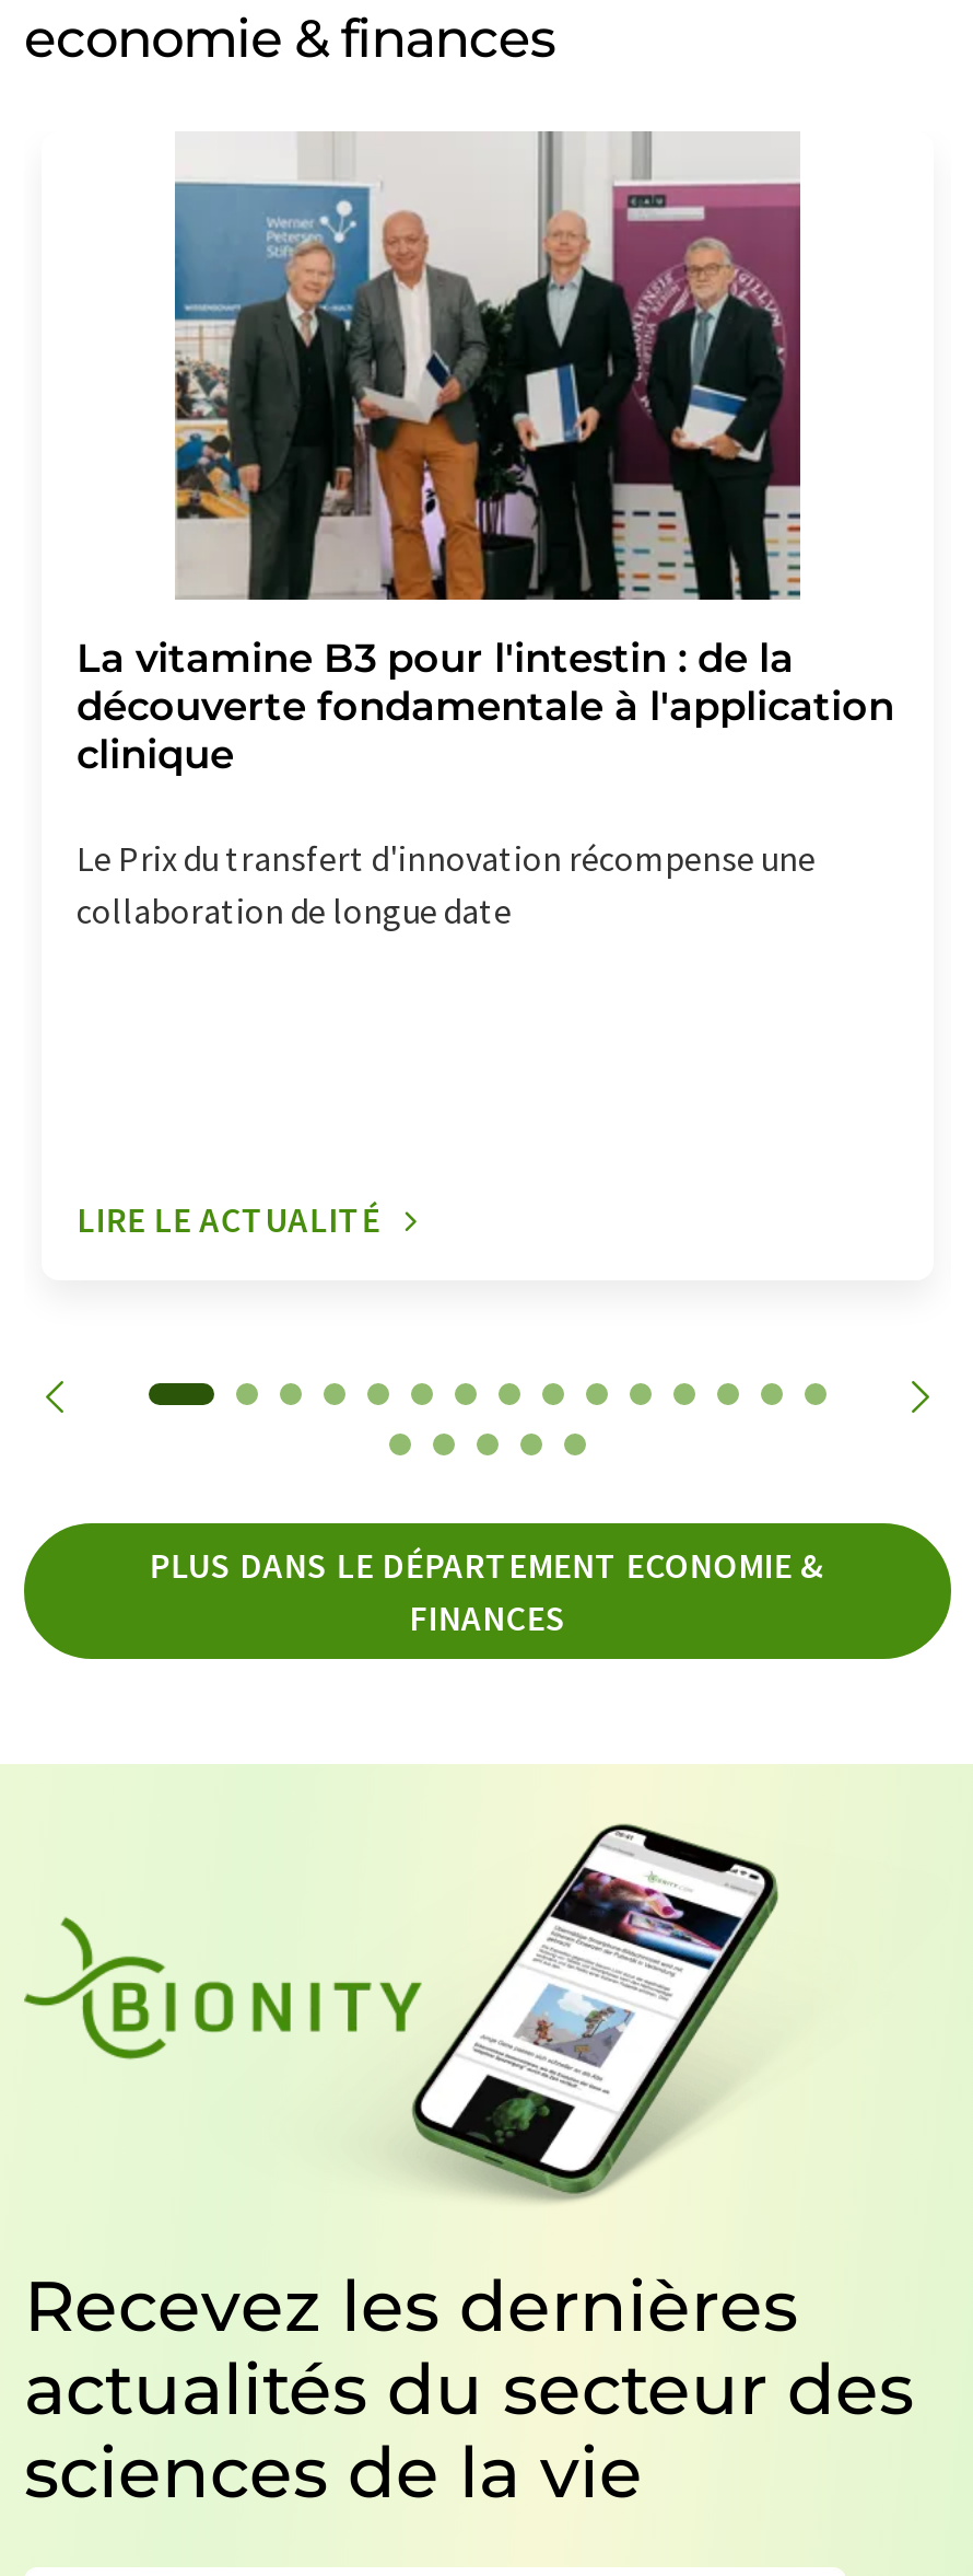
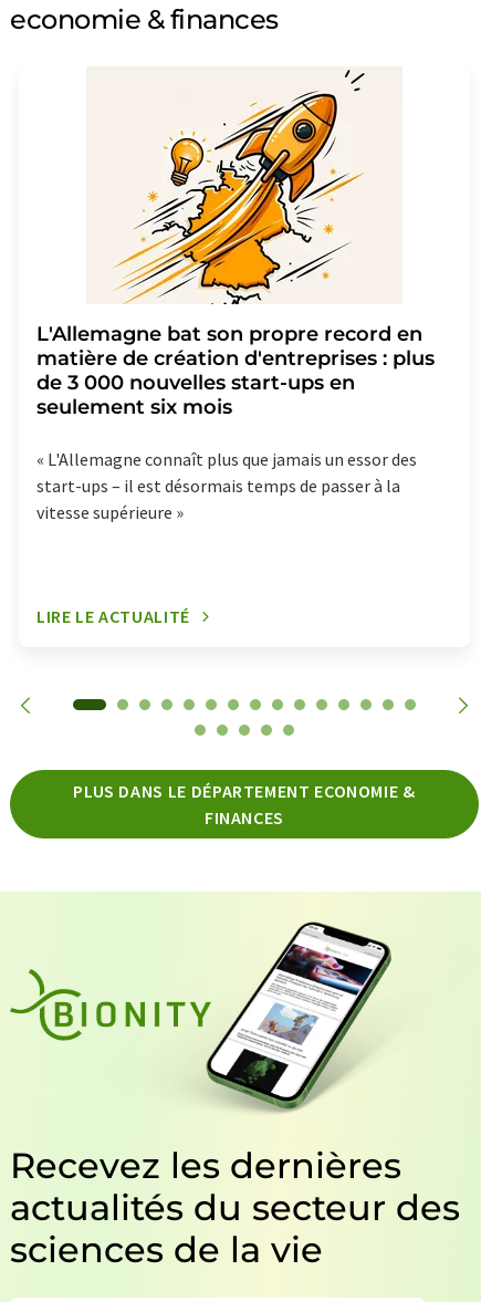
[77,129,894,779] [image] | La vitamine B3 pour l'intestin : de la | découverte fondamentale à l'application | clinique -> [36,67,435,419] [image] | L'Allemagne bat son propre record en | matière de création d'entreprises : plus | de 3 000 nouvelles start-ups en | seulement six mois
[77,836,816,932] Le Prix du transfert d'innovation récompense une | collaboration de longue date -> [36,448,417,523] « L'Allemagne connaît plus que jamais un essor des | start-ups – il est désormais temps de passer à la | vitesse supérieure »

